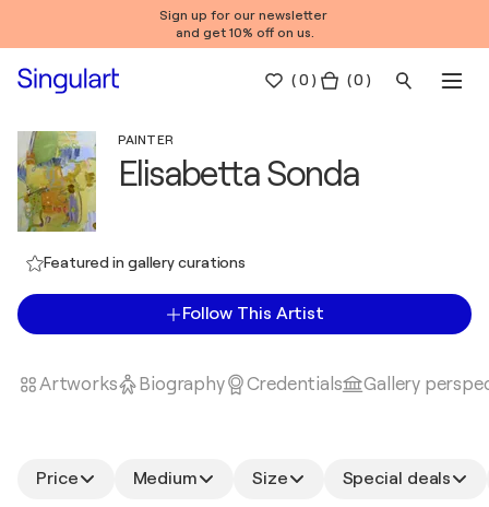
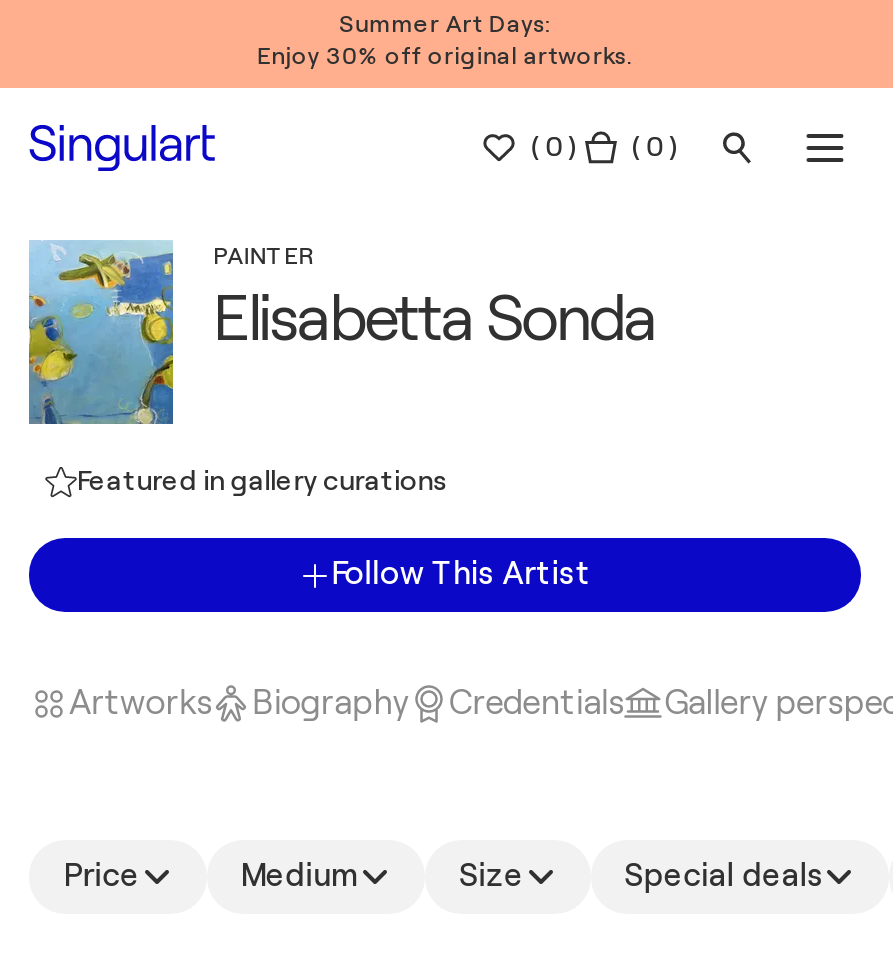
[159,8,330,40] Sign up for our newsletter | and get 10% off on us. -> [257,10,633,70] Summer Art Days: | Enjoy 30% off original artworks.
[17,130,97,232] [image] -> [29,240,175,424] [image]

